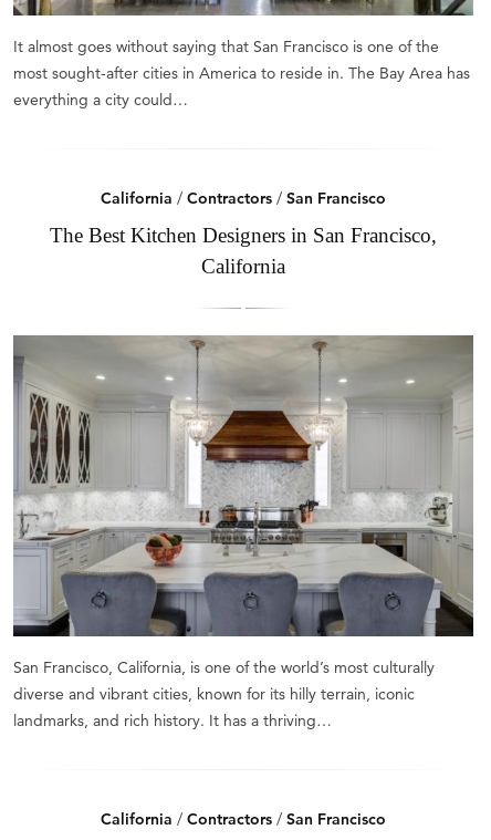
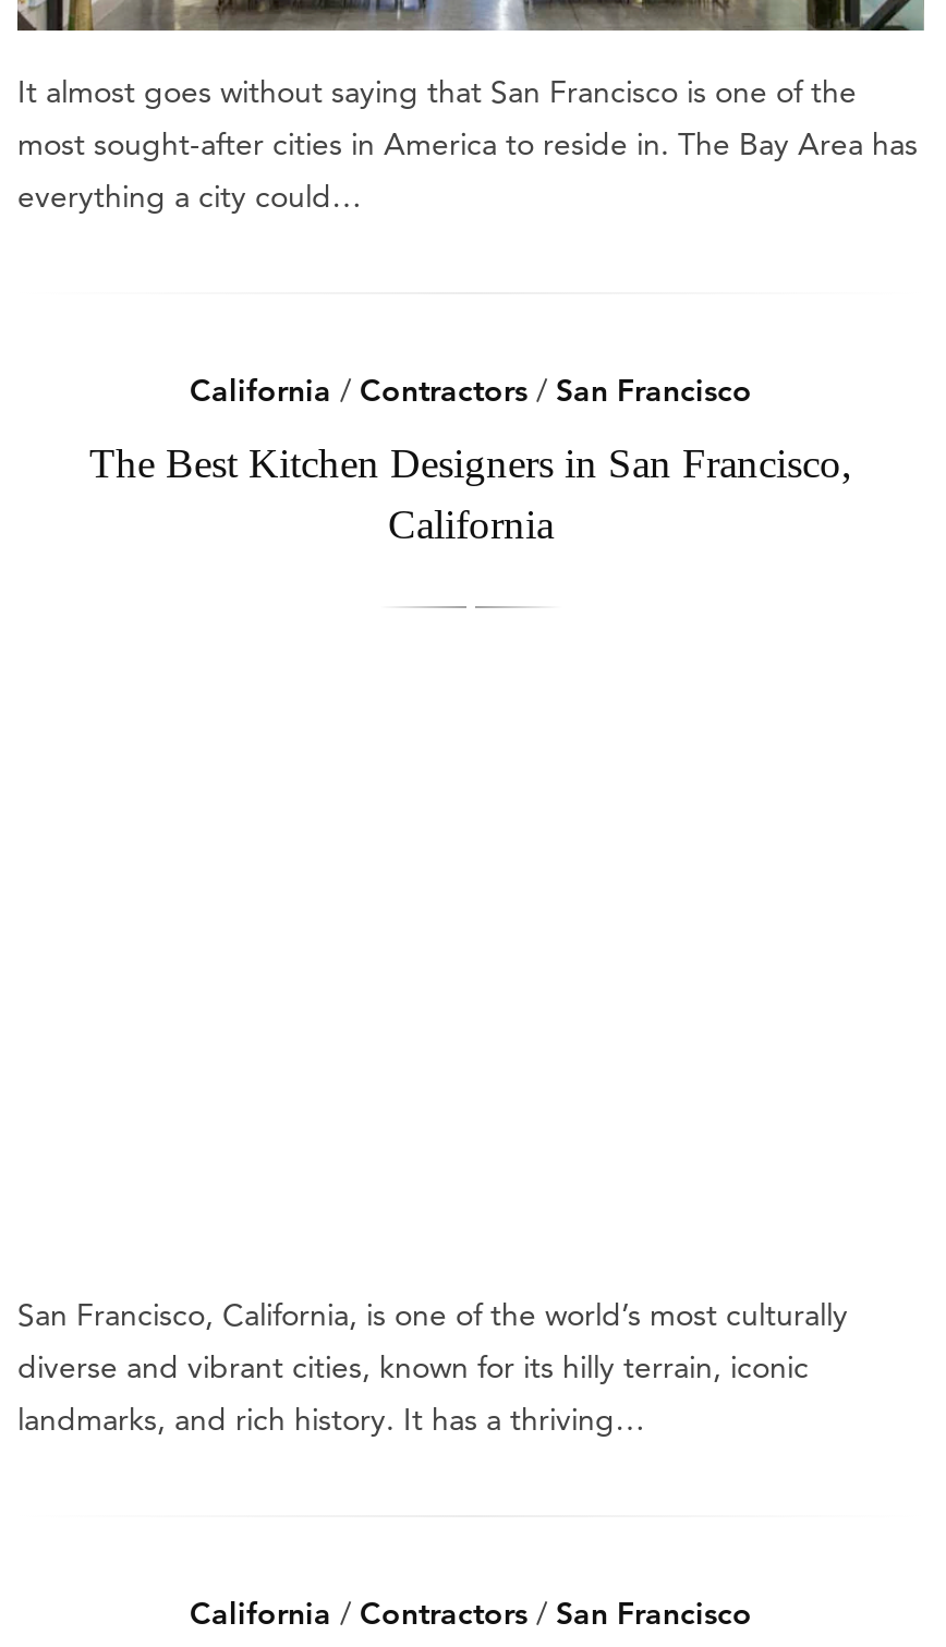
[12,334,474,637] [image] -> none

